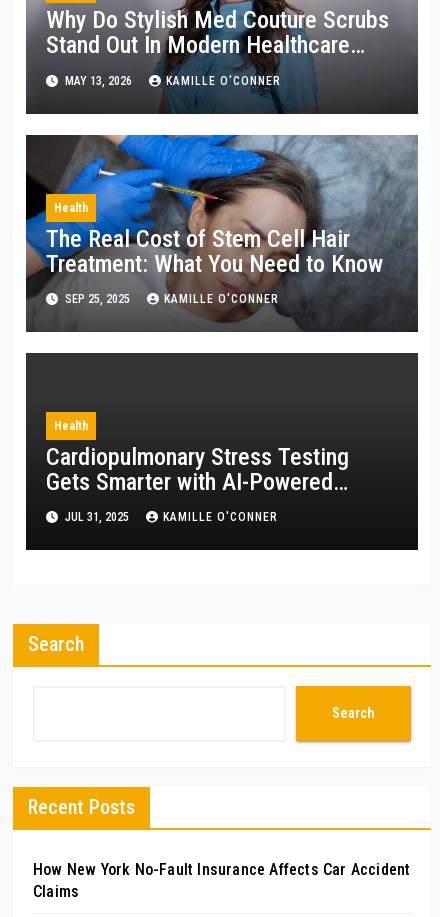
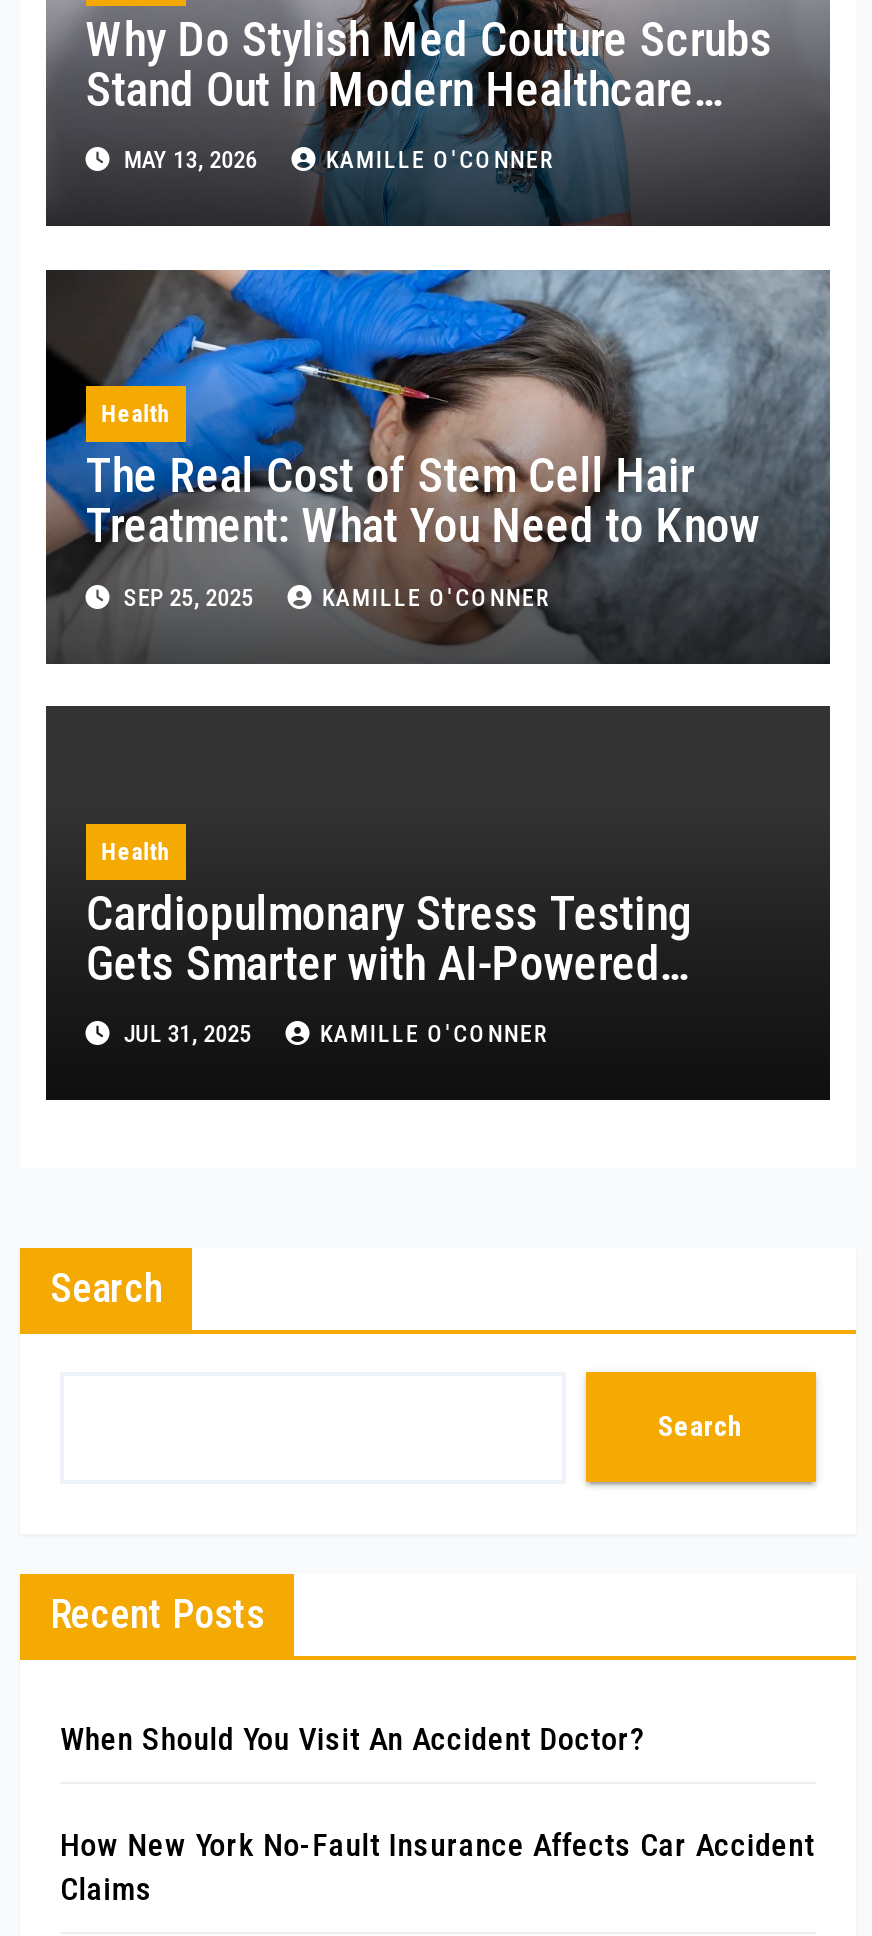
none -> [60,1719,646,1757] When Should You Visit An Accident Doctor?

